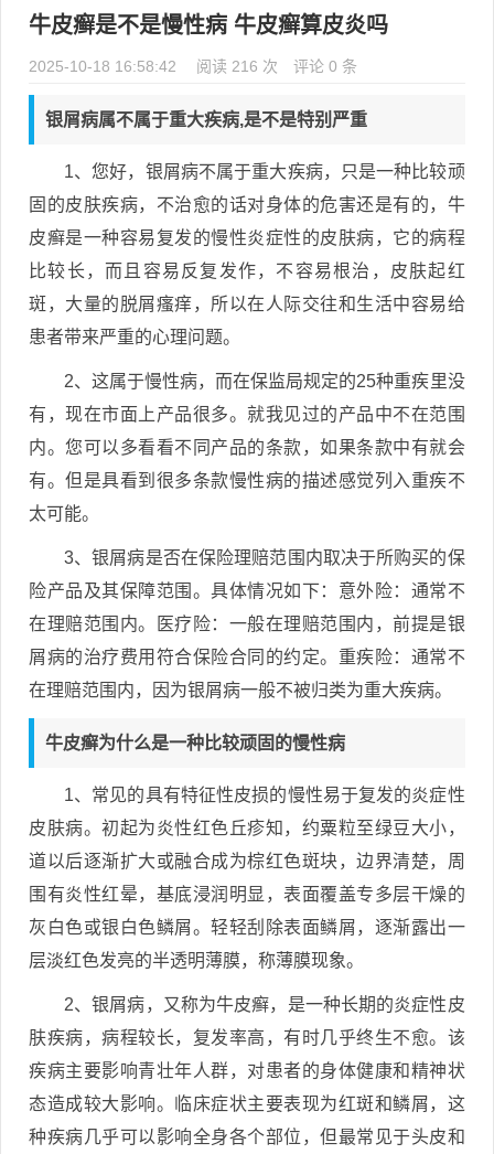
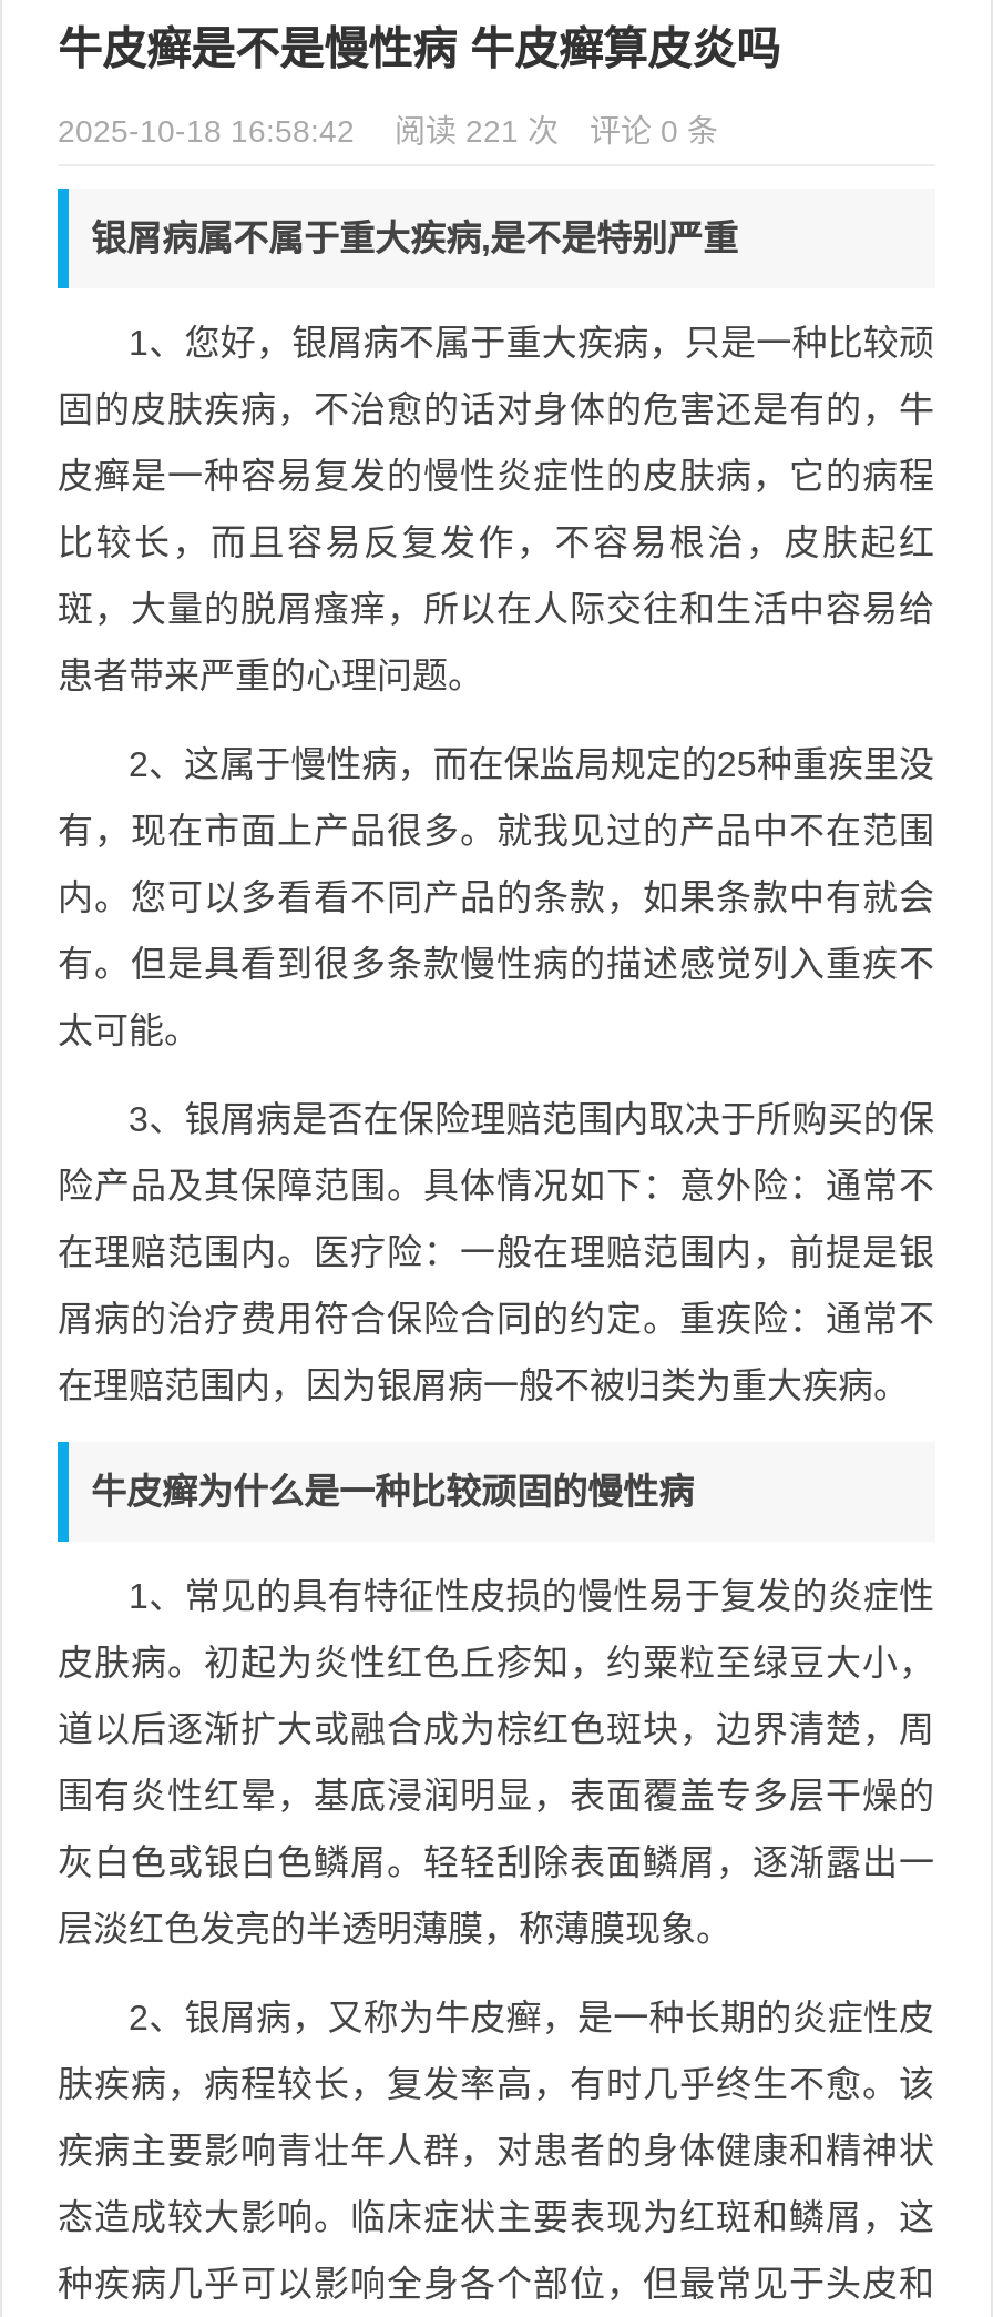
[29,57,357,75] 2025-10-18 16:58:42 阅读 216 次 评论 0 条 -> [58,113,718,149] 2025-10-18 16:58:42 阅读 221 次 评论 0 条

